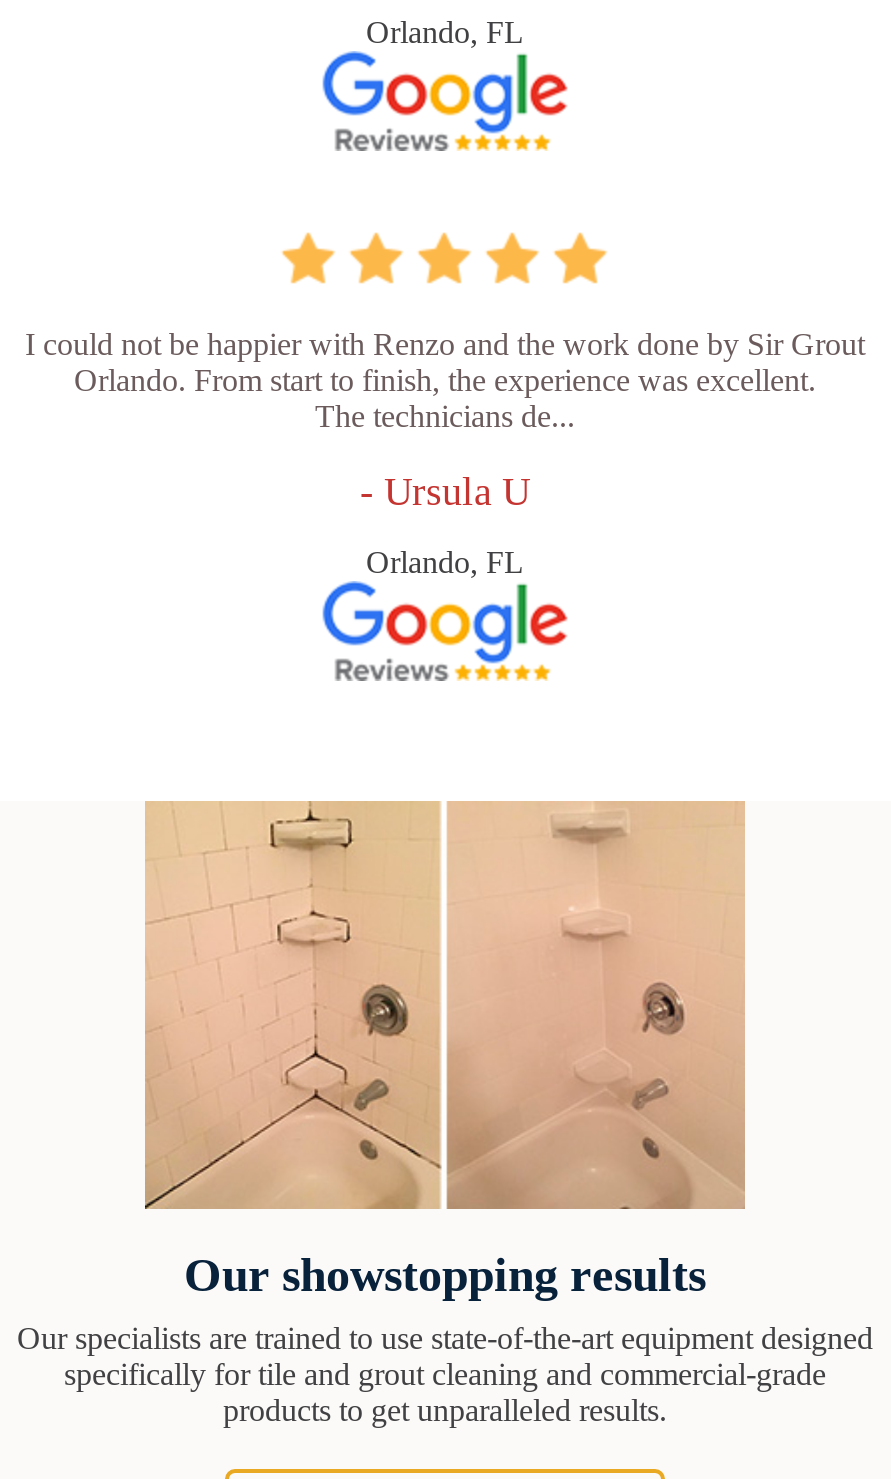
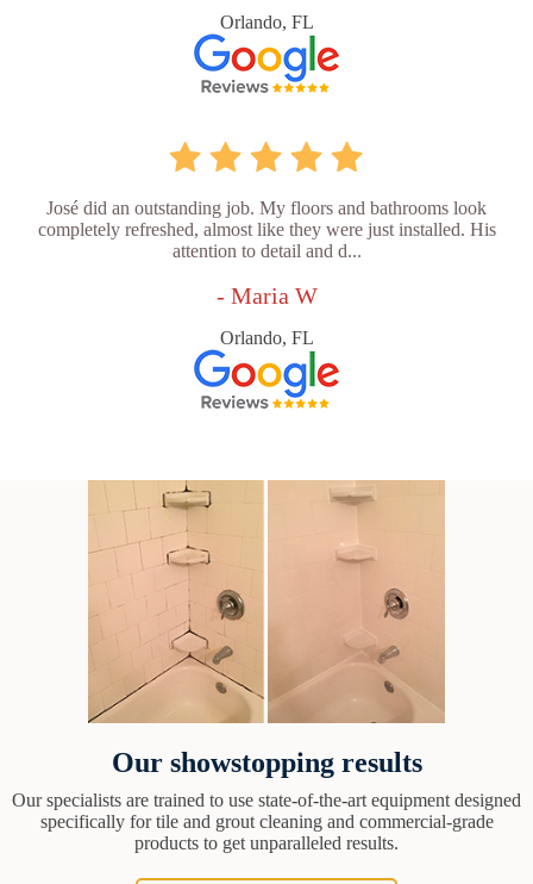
[25,328,865,434] I could not be happier with Renzo and the work done by Sir Grout | Orlando. From start to finish, the experience was excellent. | The technicians de... -> [37,198,496,261] José did an outstanding job. My floors and bathrooms look | completely refreshed, almost like they were just installed. His | attention to detail and d...
[360,470,530,514] - Ursula U -> [216,283,317,309] - Maria W

